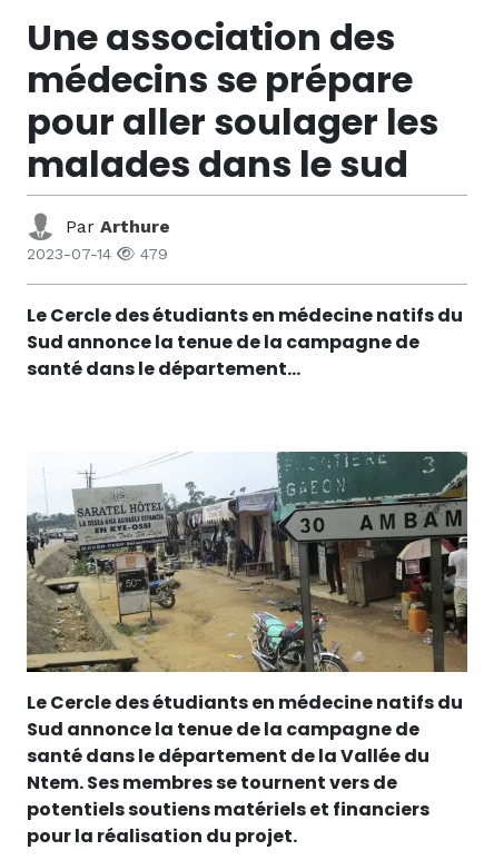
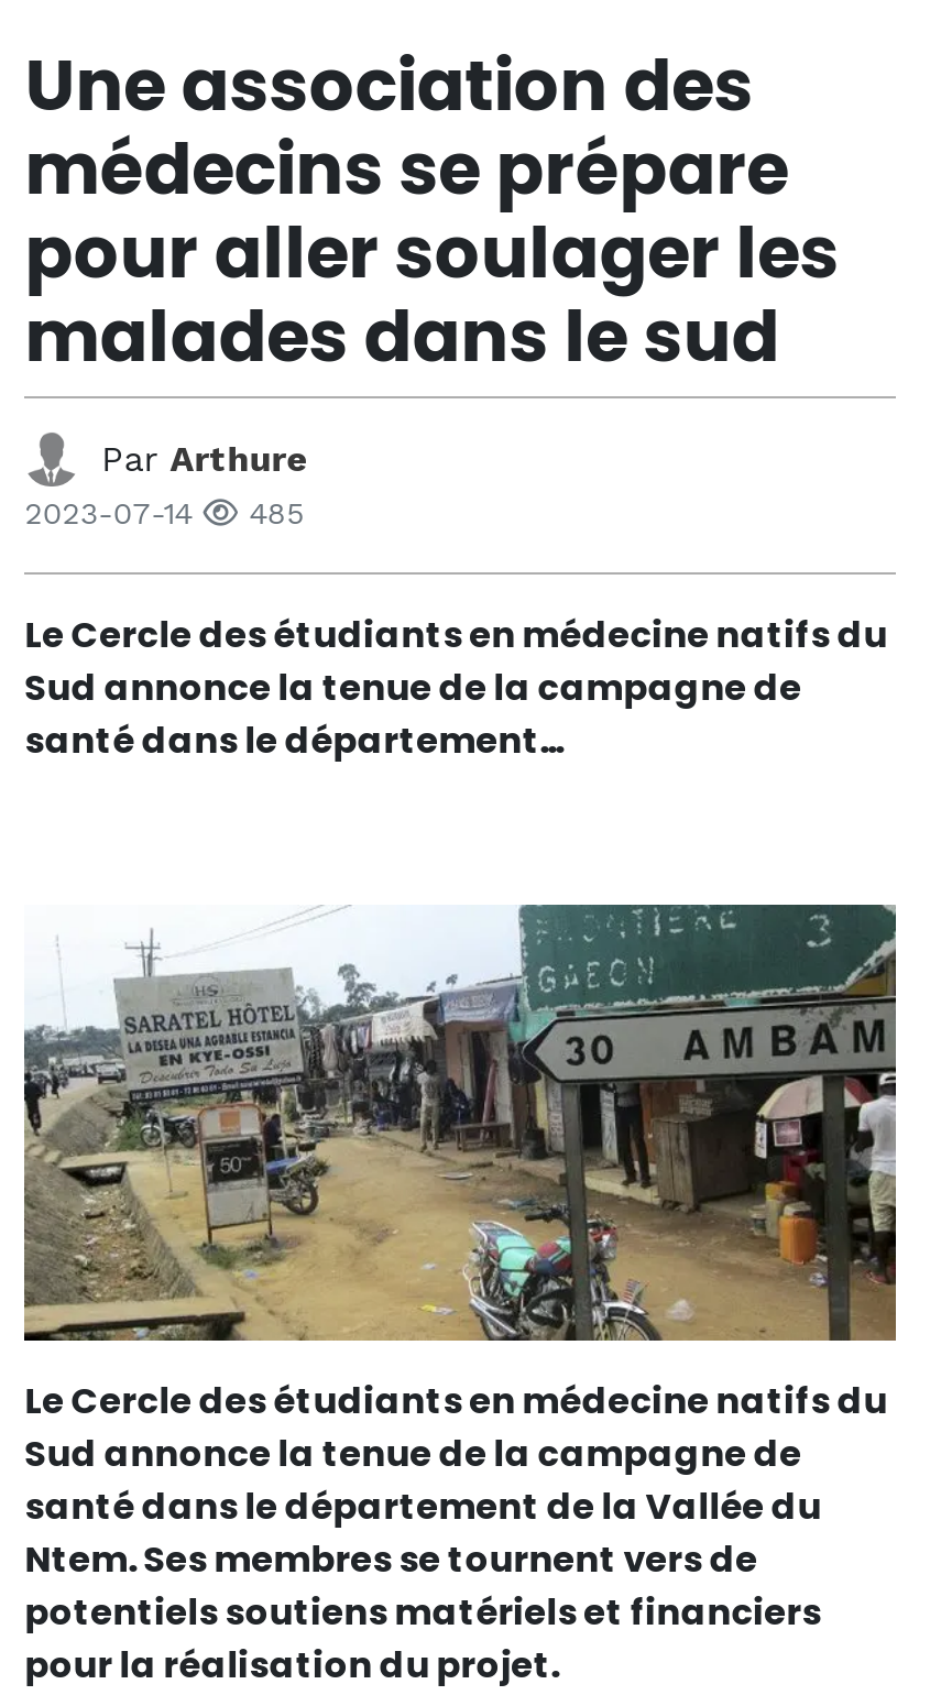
[27,245,168,263] 2023-07-14 479 -> [25,495,304,531] 2023-07-14 485

